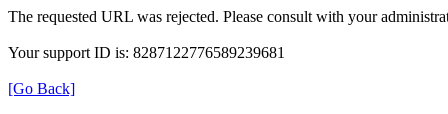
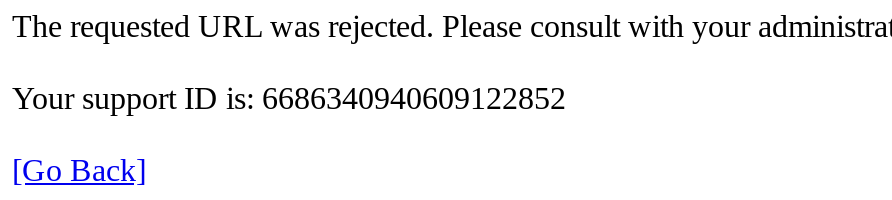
[8,44,285,61] Your support ID is: 8287122776589239681 -> [12,81,566,115] Your support ID is: 6686340940609122852

